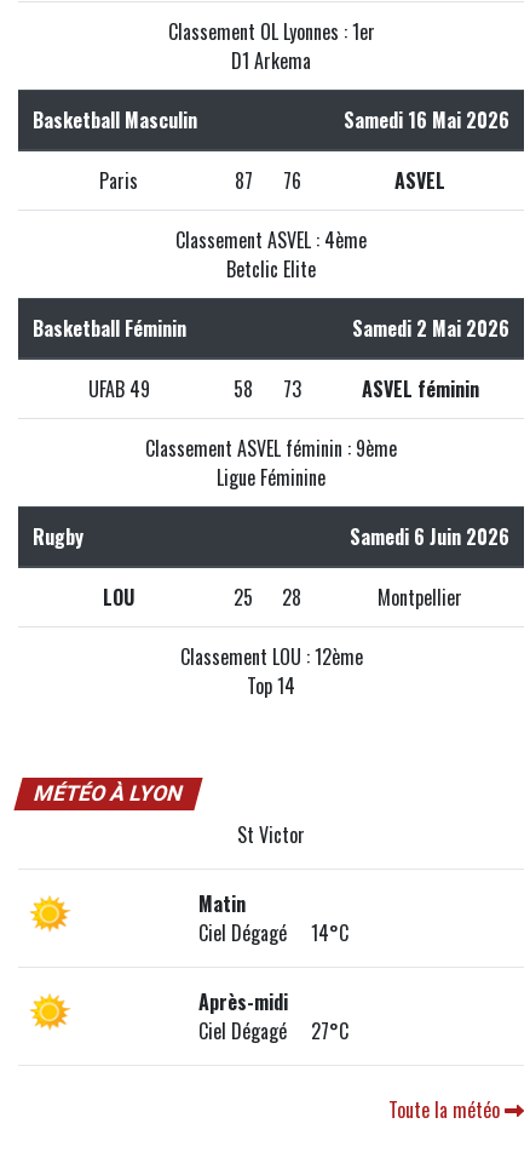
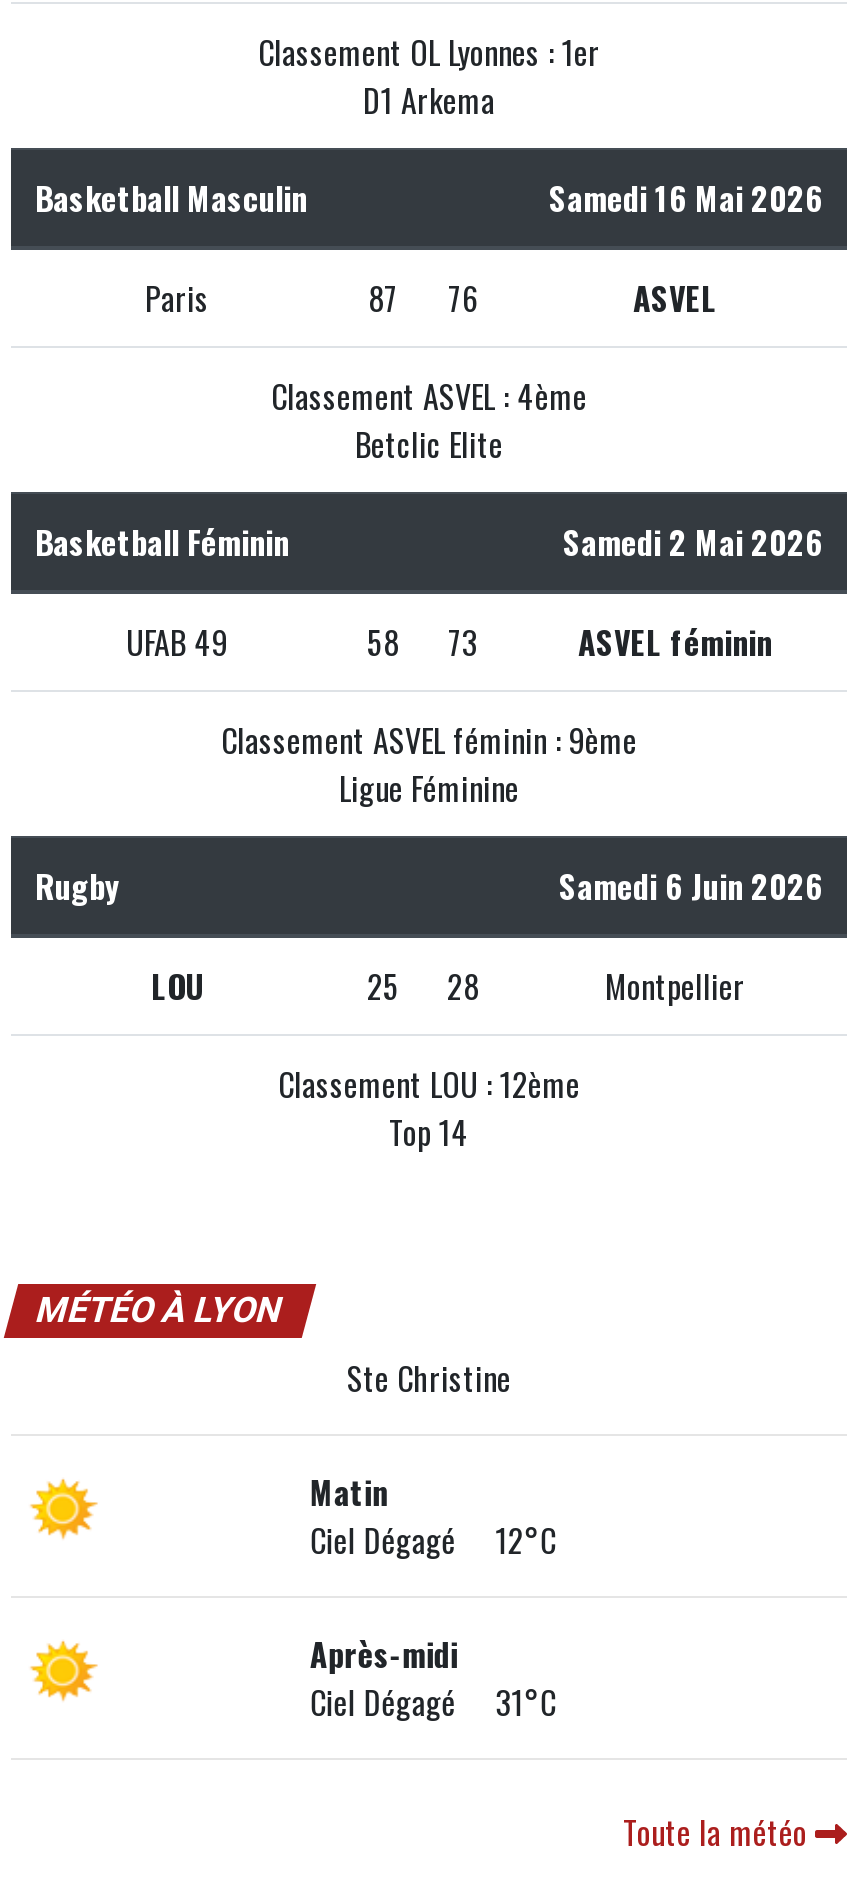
[237,820,305,849] St Victor -> [347,1354,511,1402] Ste Christine
[199,918,349,947] Ciel Dégagé 14°C -> [310,1516,556,1564] Ciel Dégagé 12°C
[199,1016,349,1046] Ciel Dégagé 27°C -> [310,1678,556,1726] Ciel Dégagé 31°C

